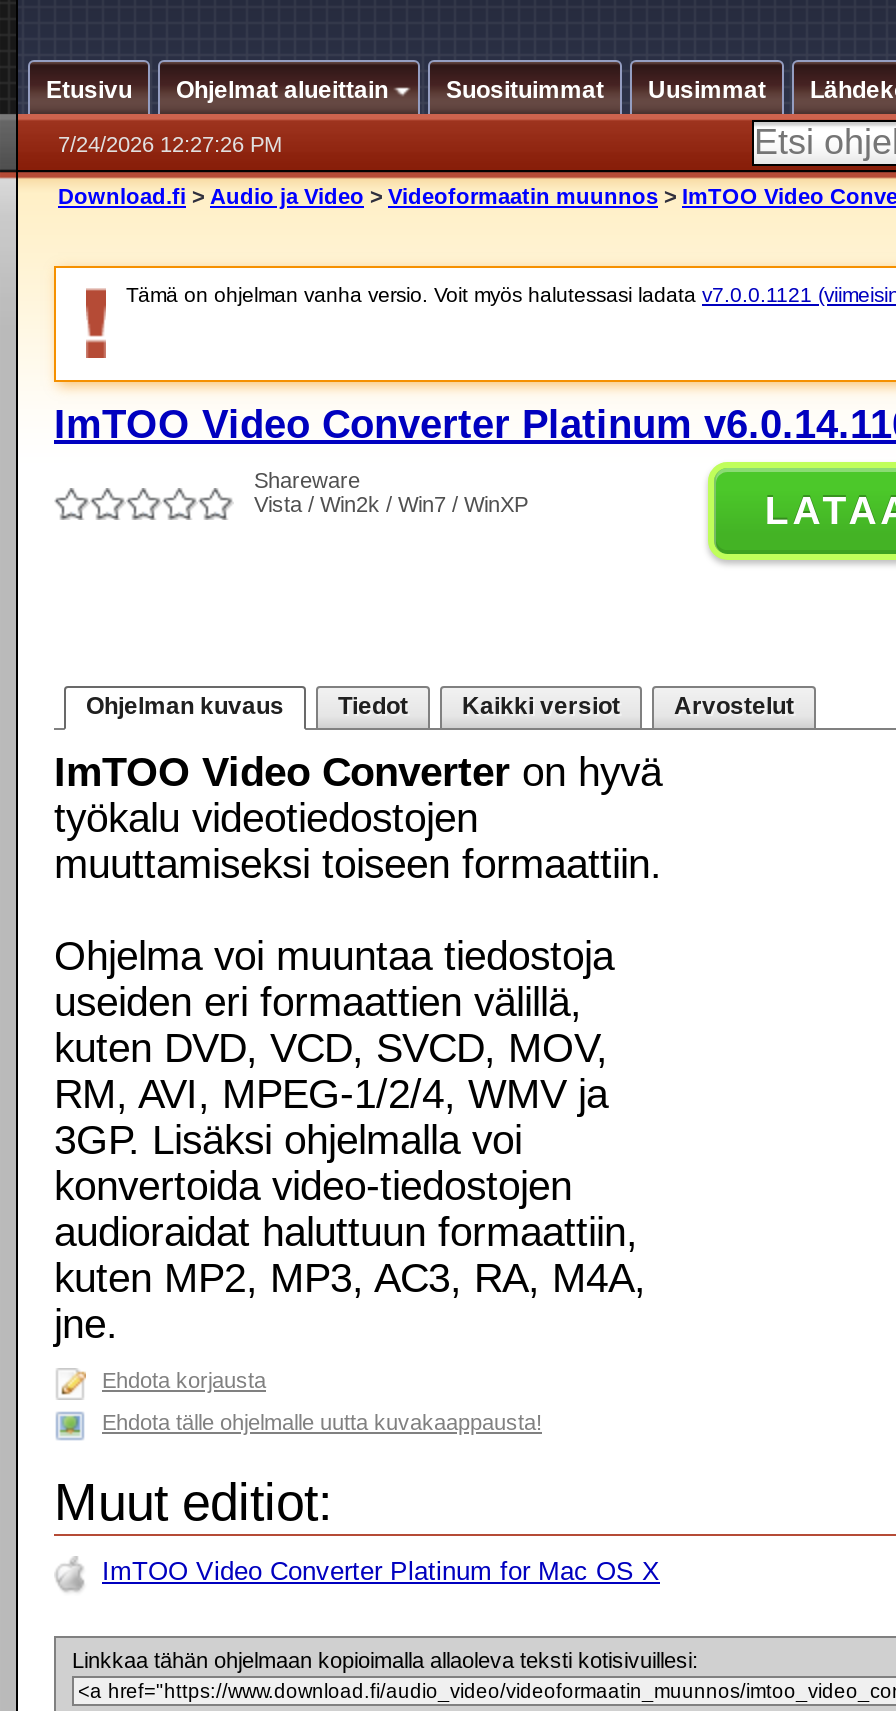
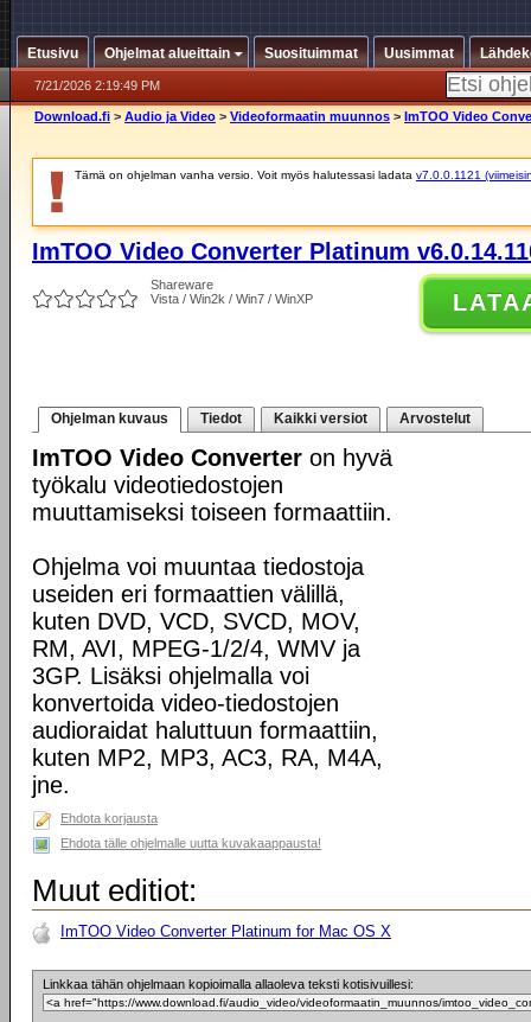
[58,132,282,156] 7/24/2026 12:27:26 PM -> [34,78,160,92] 7/21/2026 2:19:49 PM

